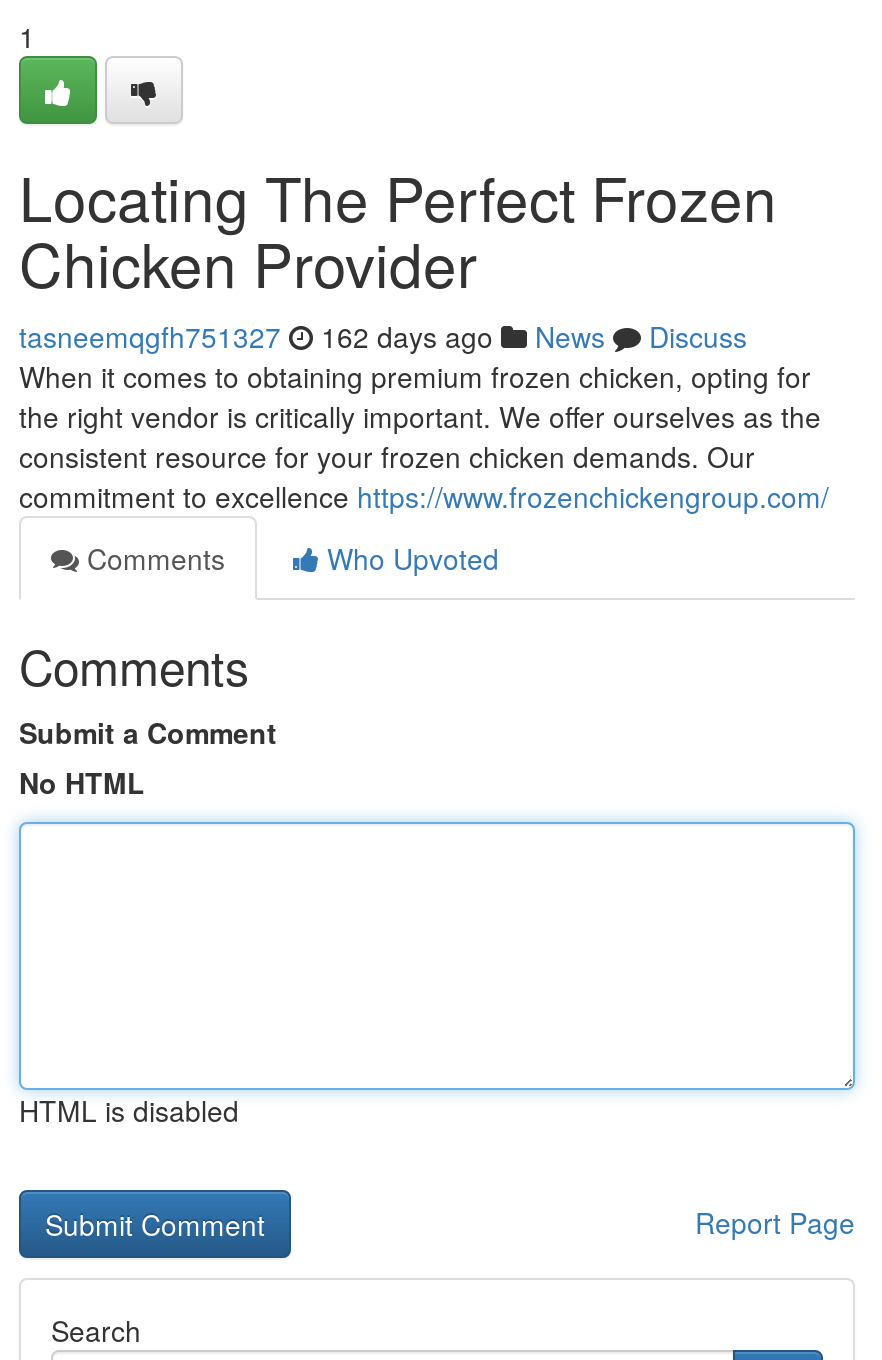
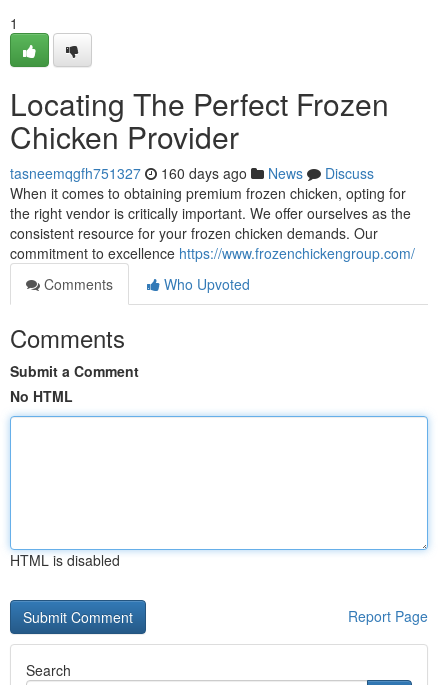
[19,316,747,356] tasneemqgfh751327 162 days ago News Discuss -> [10,163,374,183] tasneemqgfh751327 160 days ago News Discuss

